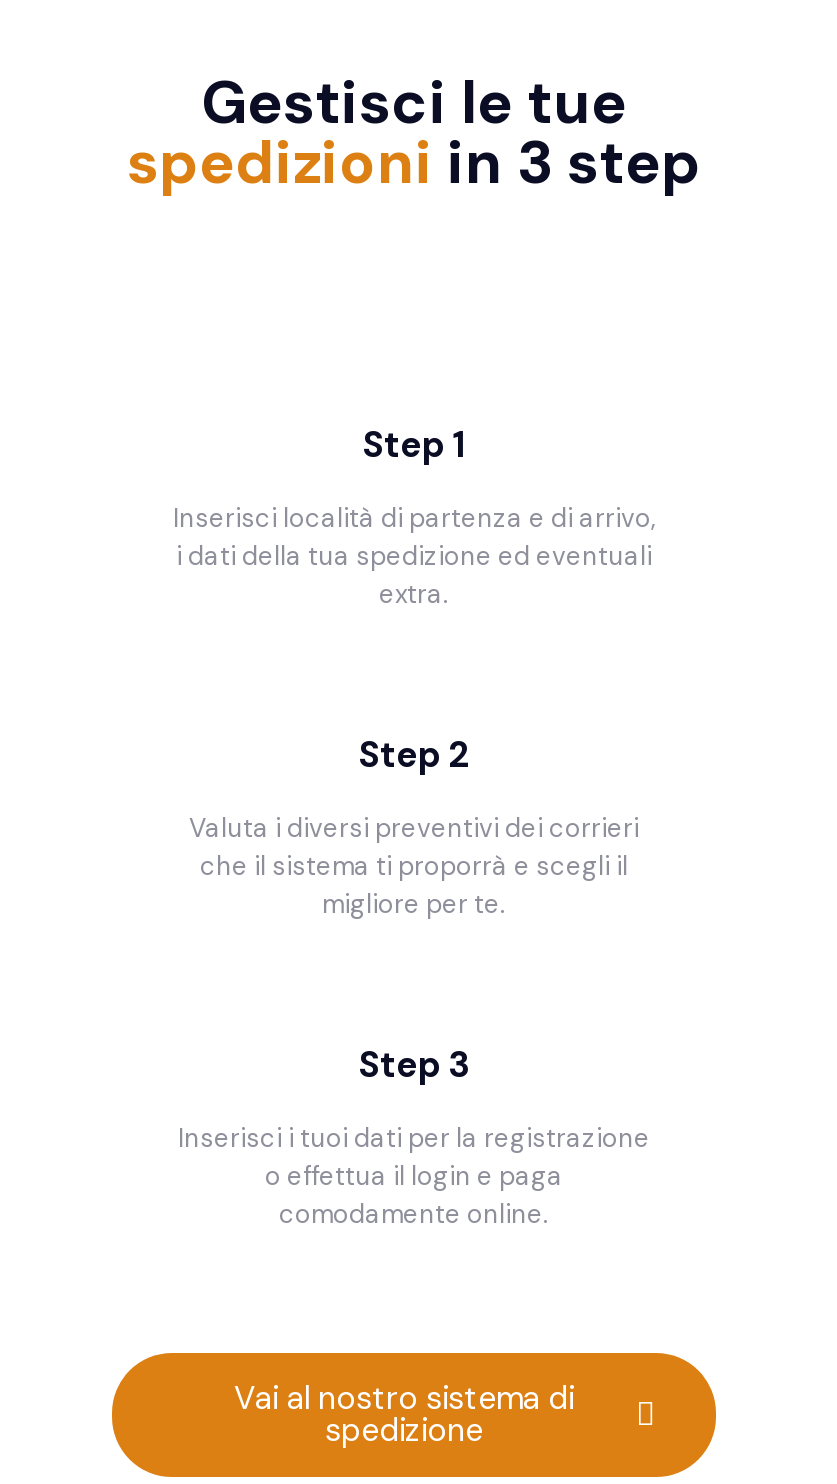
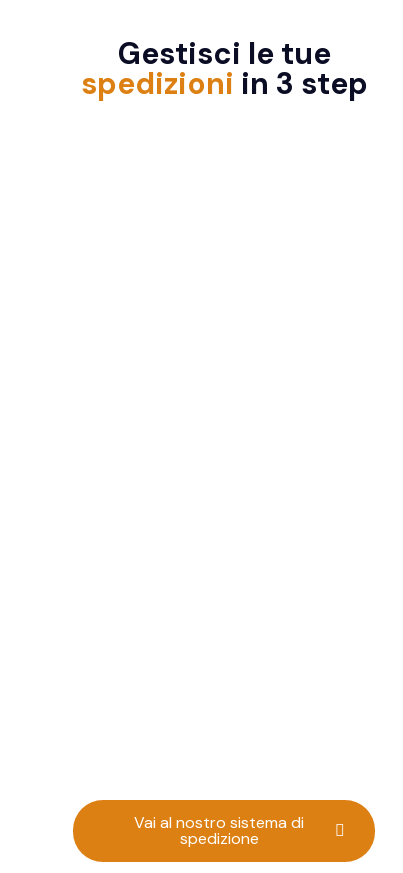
[173,421,655,1231] Step 1 | Inserisci località di partenza e di arrivo, | i dati della tua spedizione ed eventuali | extra. | Step 2 | Valuta i diversi preventivi dei corrieri | che il sistema ti proporrà e scegli il | migliore per te. | Step 3 | Inserisci i tuoi dati per la registrazione | o effettua il login e paga | comodamente online. -> none

